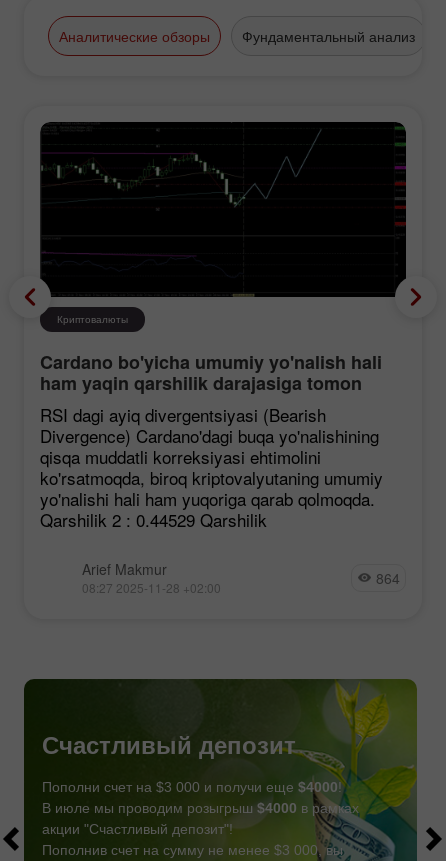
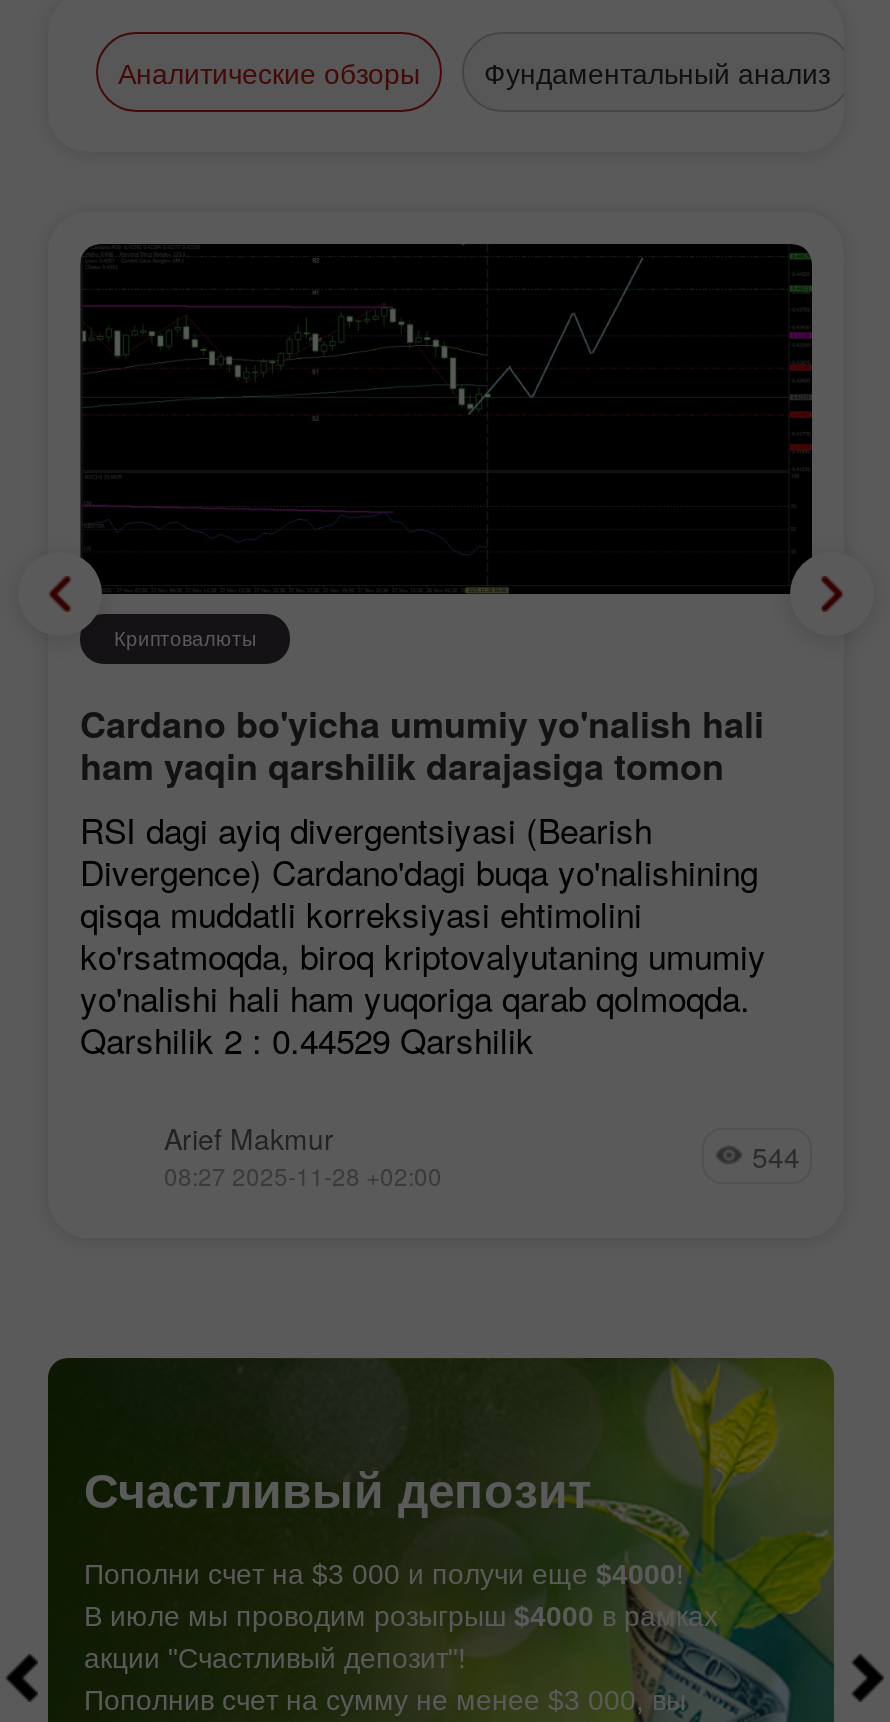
[376,568,400,588] 864 -> [752,1136,800,1176] 544

